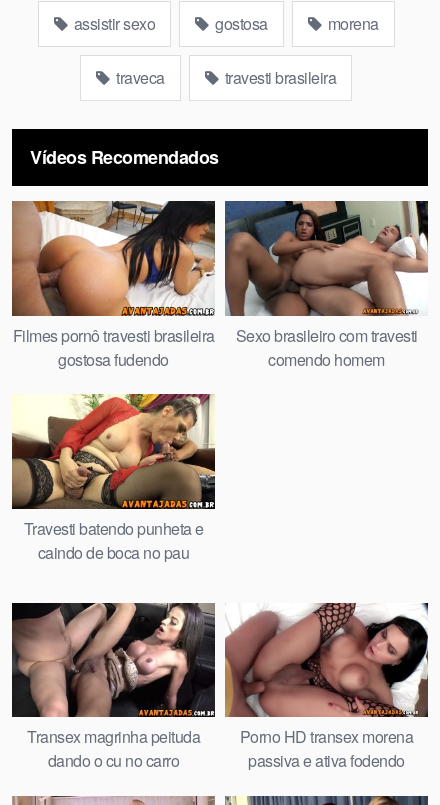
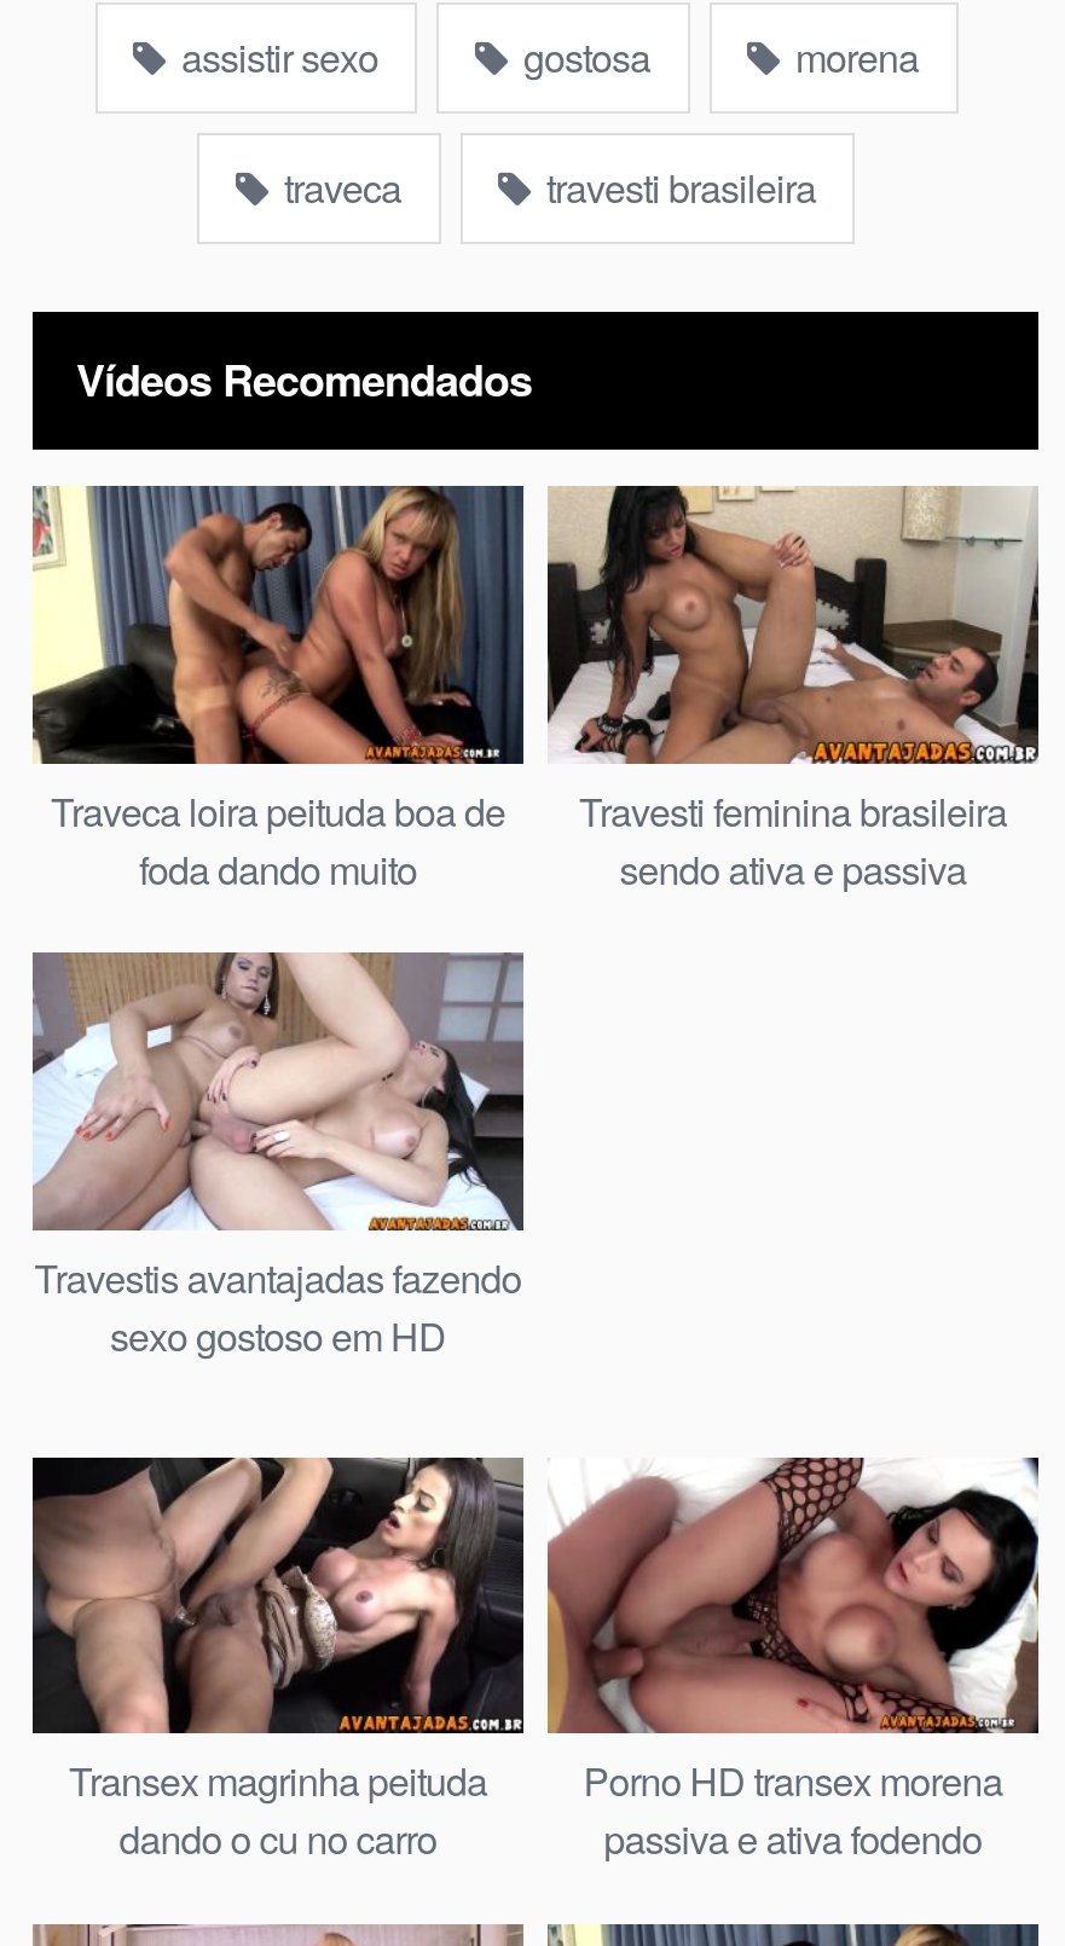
[11,200,216,370] [image] | Filmes pornô travesti brasileira | gostosa fudendo -> [33,483,526,896] [image] | Traveca loira peituda boa de | foda dando muito
[224,200,429,370] [image] | Sexo brasileiro com travesti | comendo homem -> [548,483,1041,896] [image] | Travesti feminina brasileira | sendo ativa e passiva
[11,393,215,563] [image] | Travesti batendo punheta e | caindo de boca no pau -> [30,950,526,1362] [image] | Travestis avantajadas fazendo | sexo gostoso em HD

